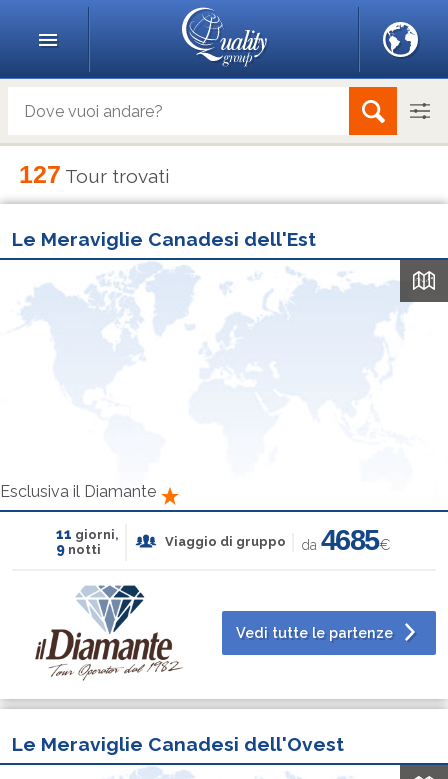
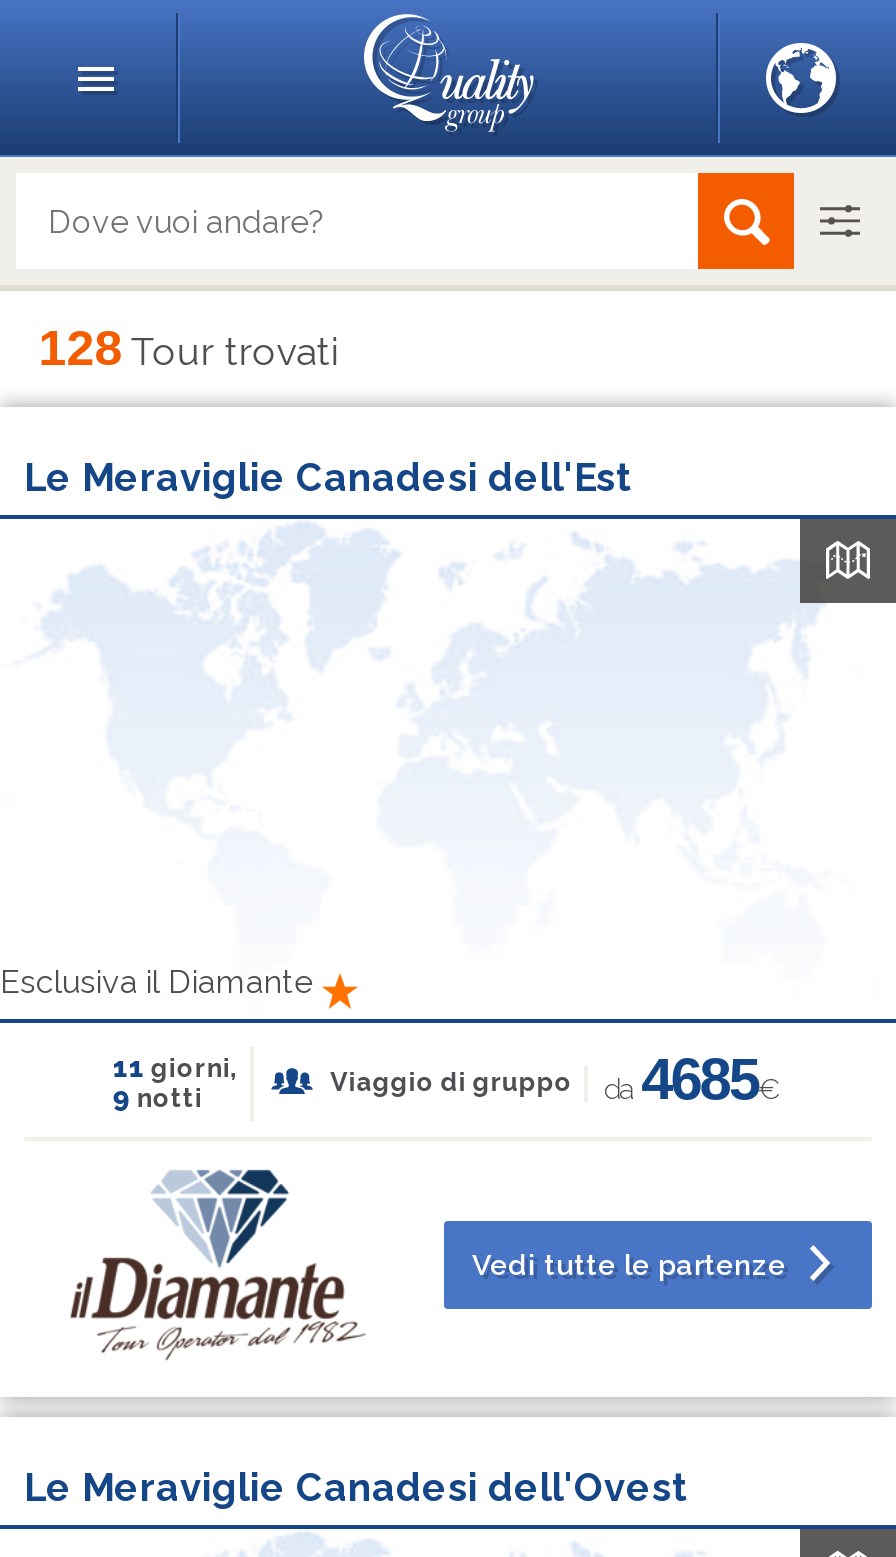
[19,160,170,188] 127 Tour trovati -> [38,320,340,376] 128 Tour trovati

